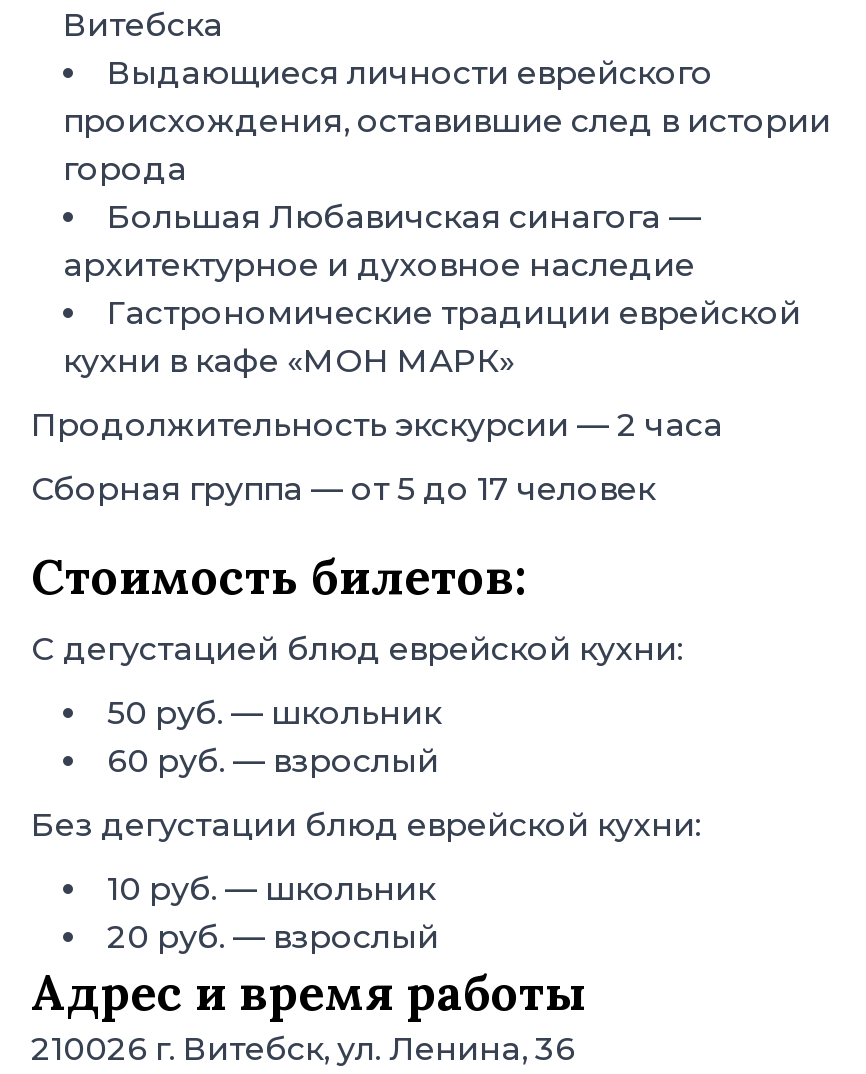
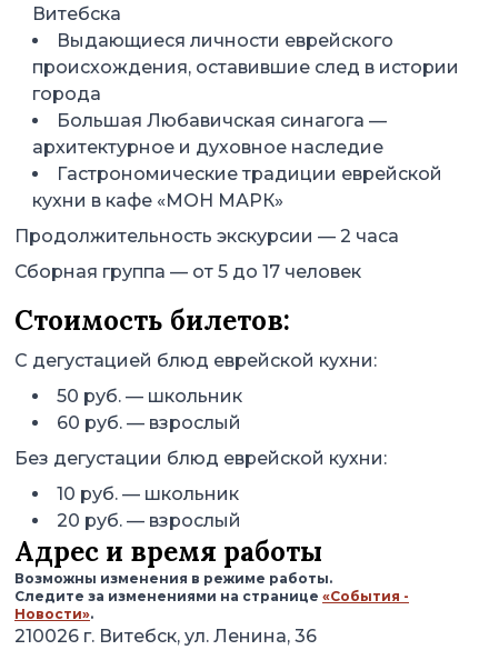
none -> [14,570,409,622] Возможны изменения в режиме работы. | Следите за изменениями на странице «События - | Новости».

